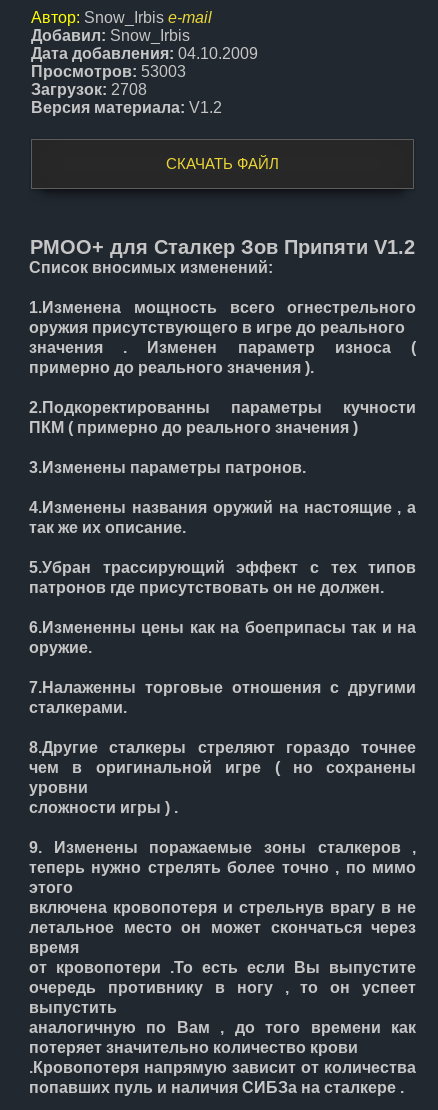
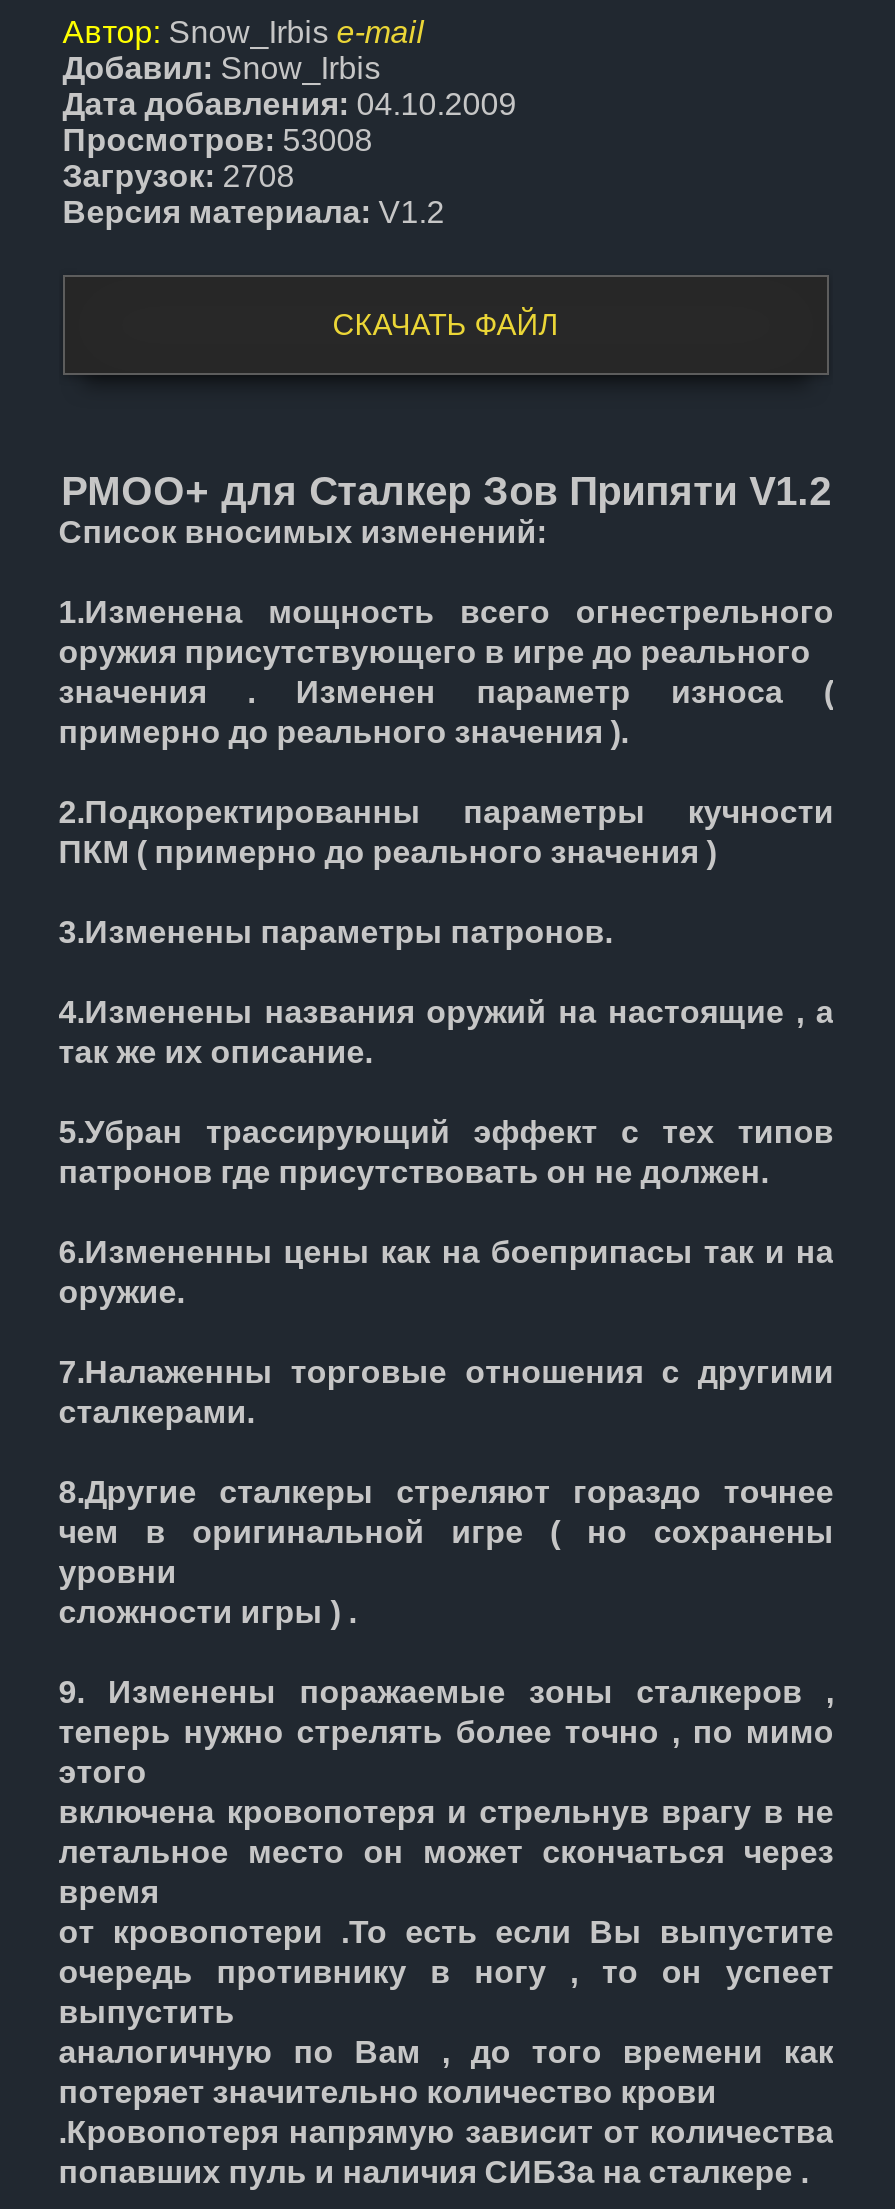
[31,63,186,80] Просмотров: 53003 -> [63,123,373,157] Просмотров: 53008

